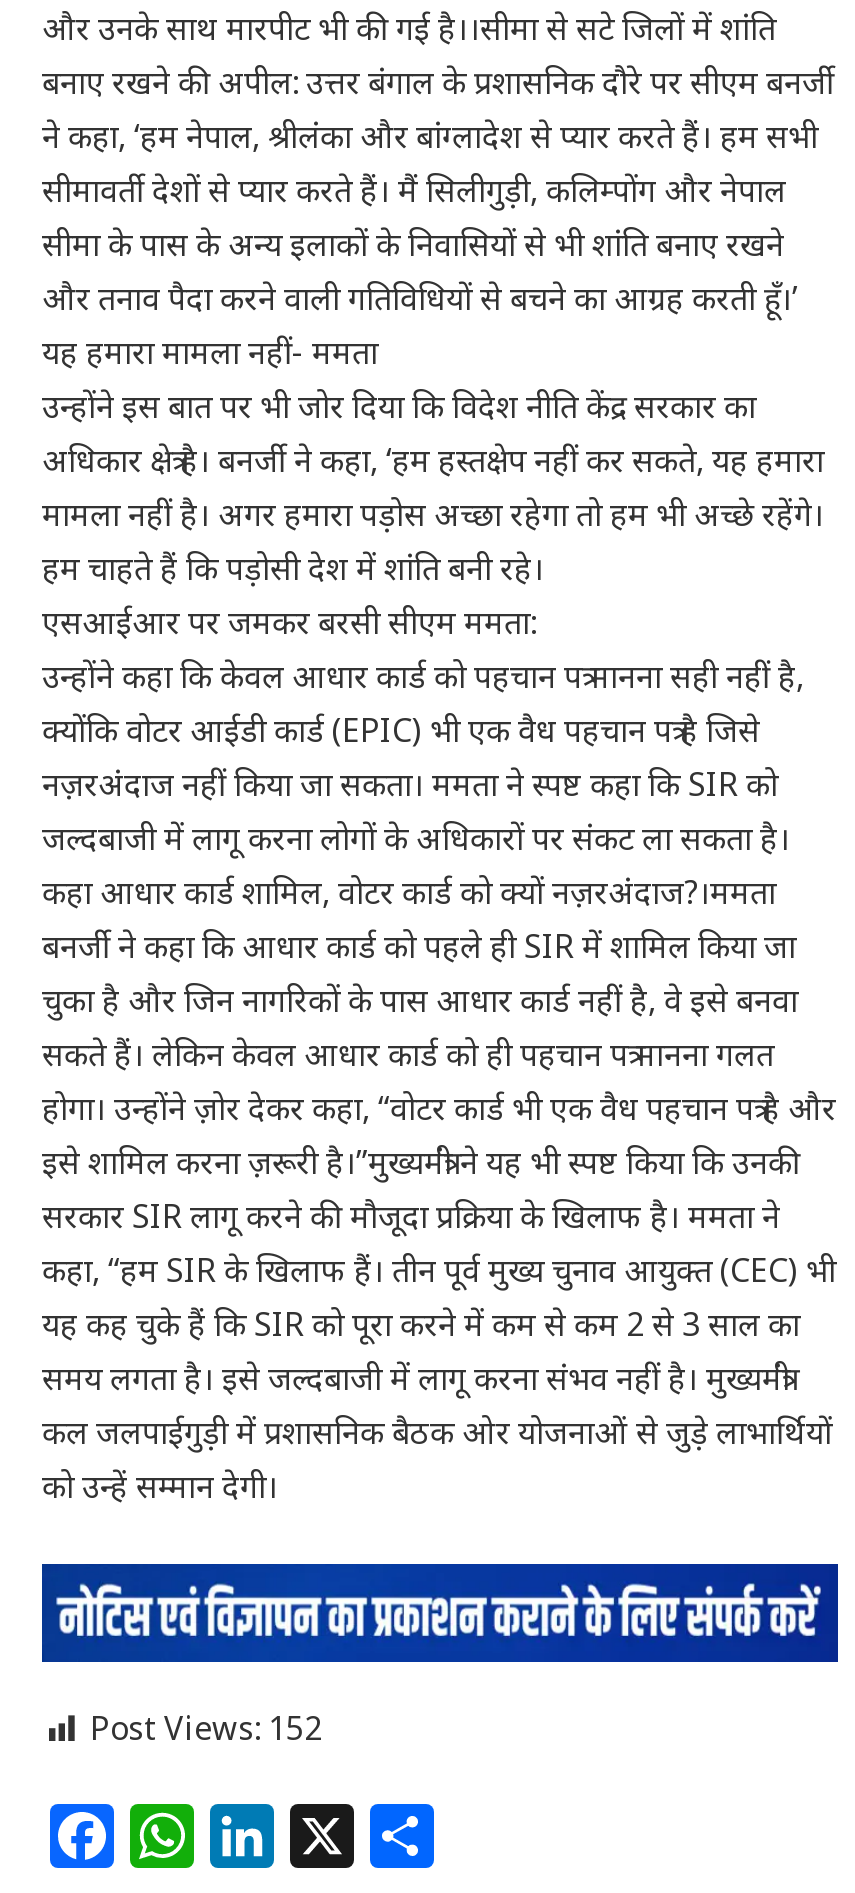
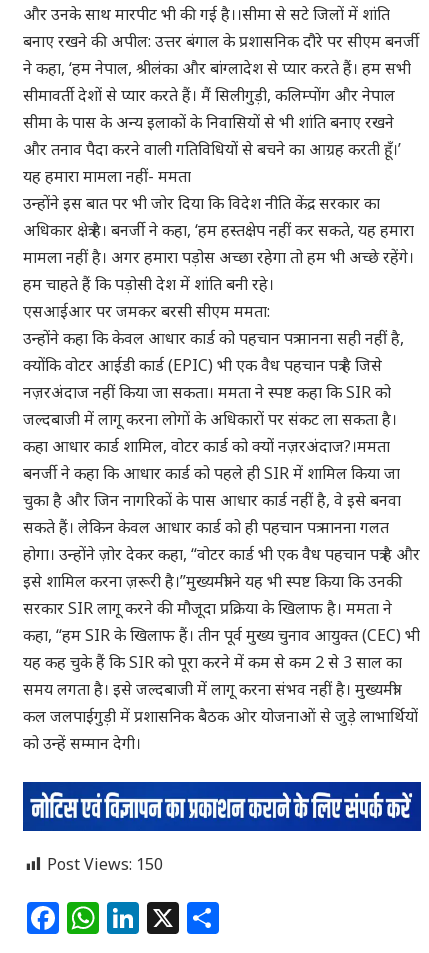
[90,1706,322,1750] Post Views: 152 -> [47,853,163,875] Post Views: 150

